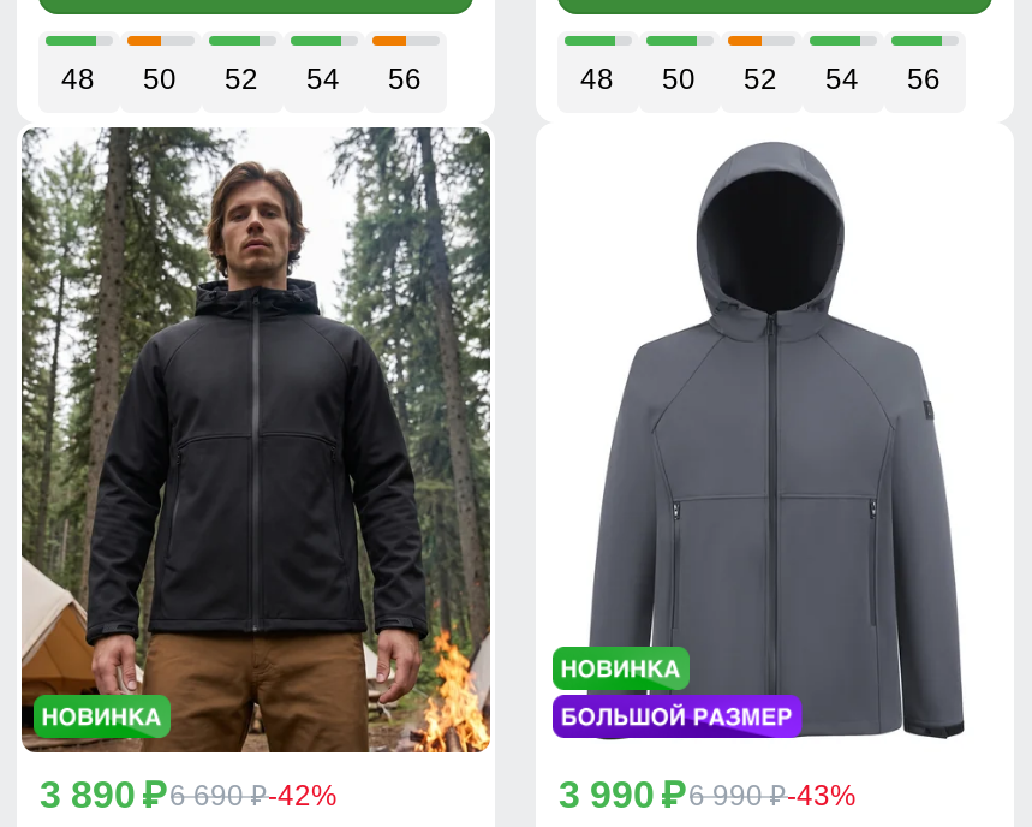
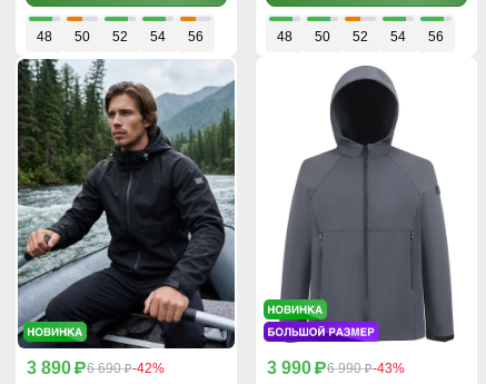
[19,125,493,755] [image] -> [17,58,236,349] [image]

